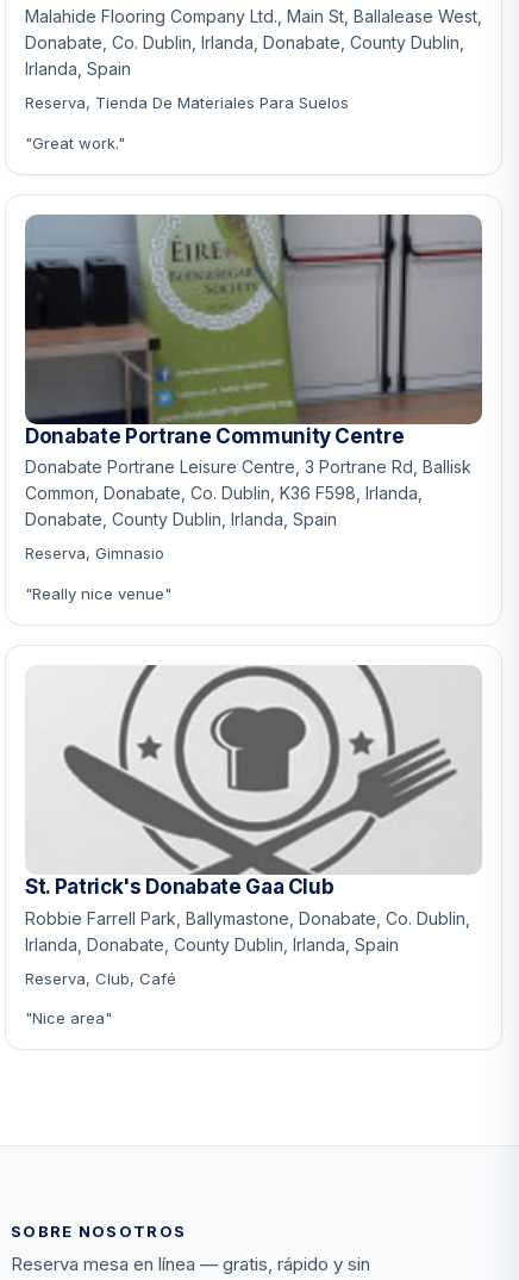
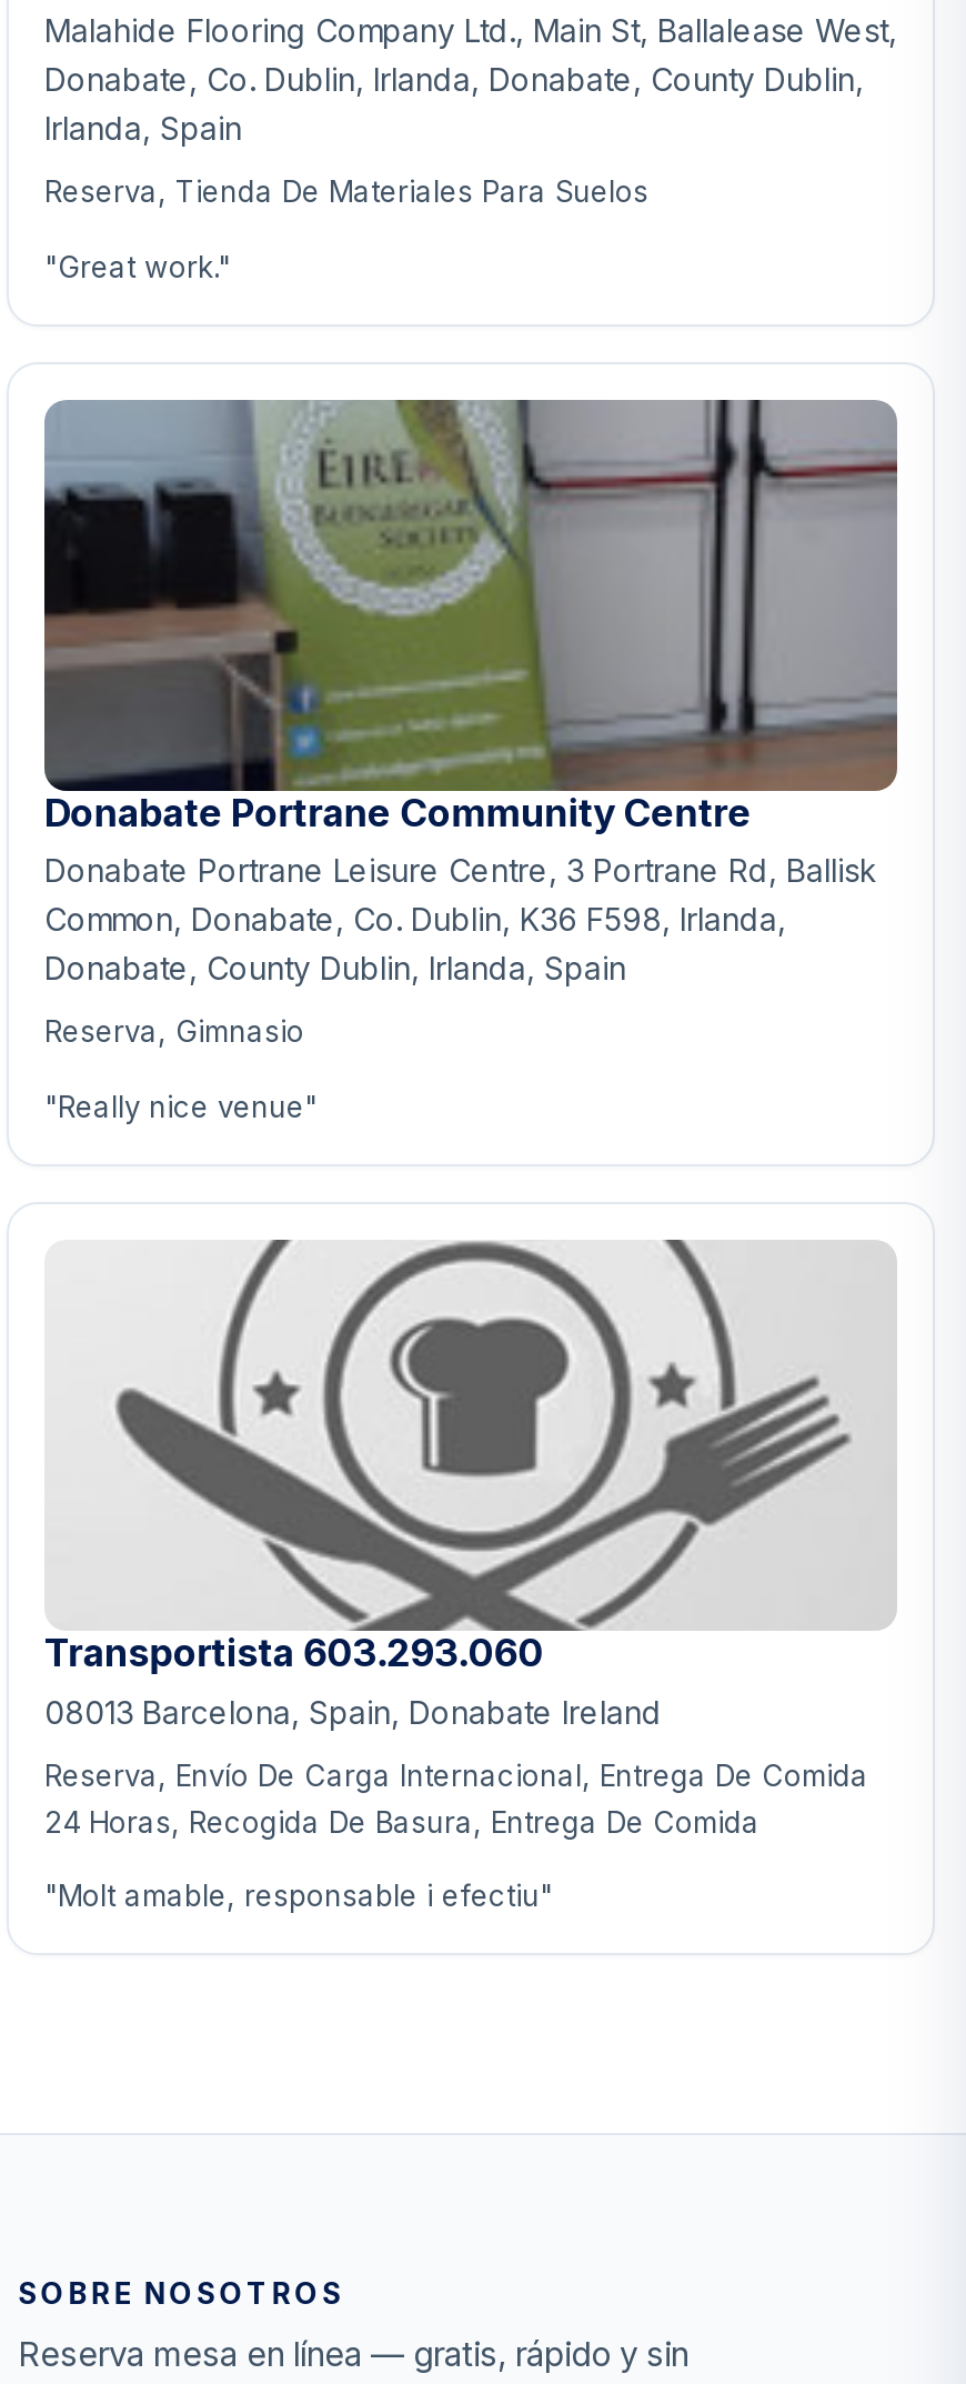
[25,875,470,954] St. Patrick's Donabate Gaa Club | Robbie Farrell Park, Ballymastone, Donabate, Co. Dublin, | Irlanda, Donabate, County Dublin, Irlanda, Spain -> [44,1631,662,1730] Transportista 603.293.060 | 08013 Barcelona, Spain, Donabate Ireland
[25,969,176,988] Reserva, Club, Café -> [44,1757,868,1839] Reserva, Envío De Carga Internacional, Entrega De Comida | 24 Horas, Recogida De Basura, Entrega De Comida
[25,1009,112,1028] "Nice area" -> [44,1878,553,1914] "Molt amable, responsable i efectiu"

